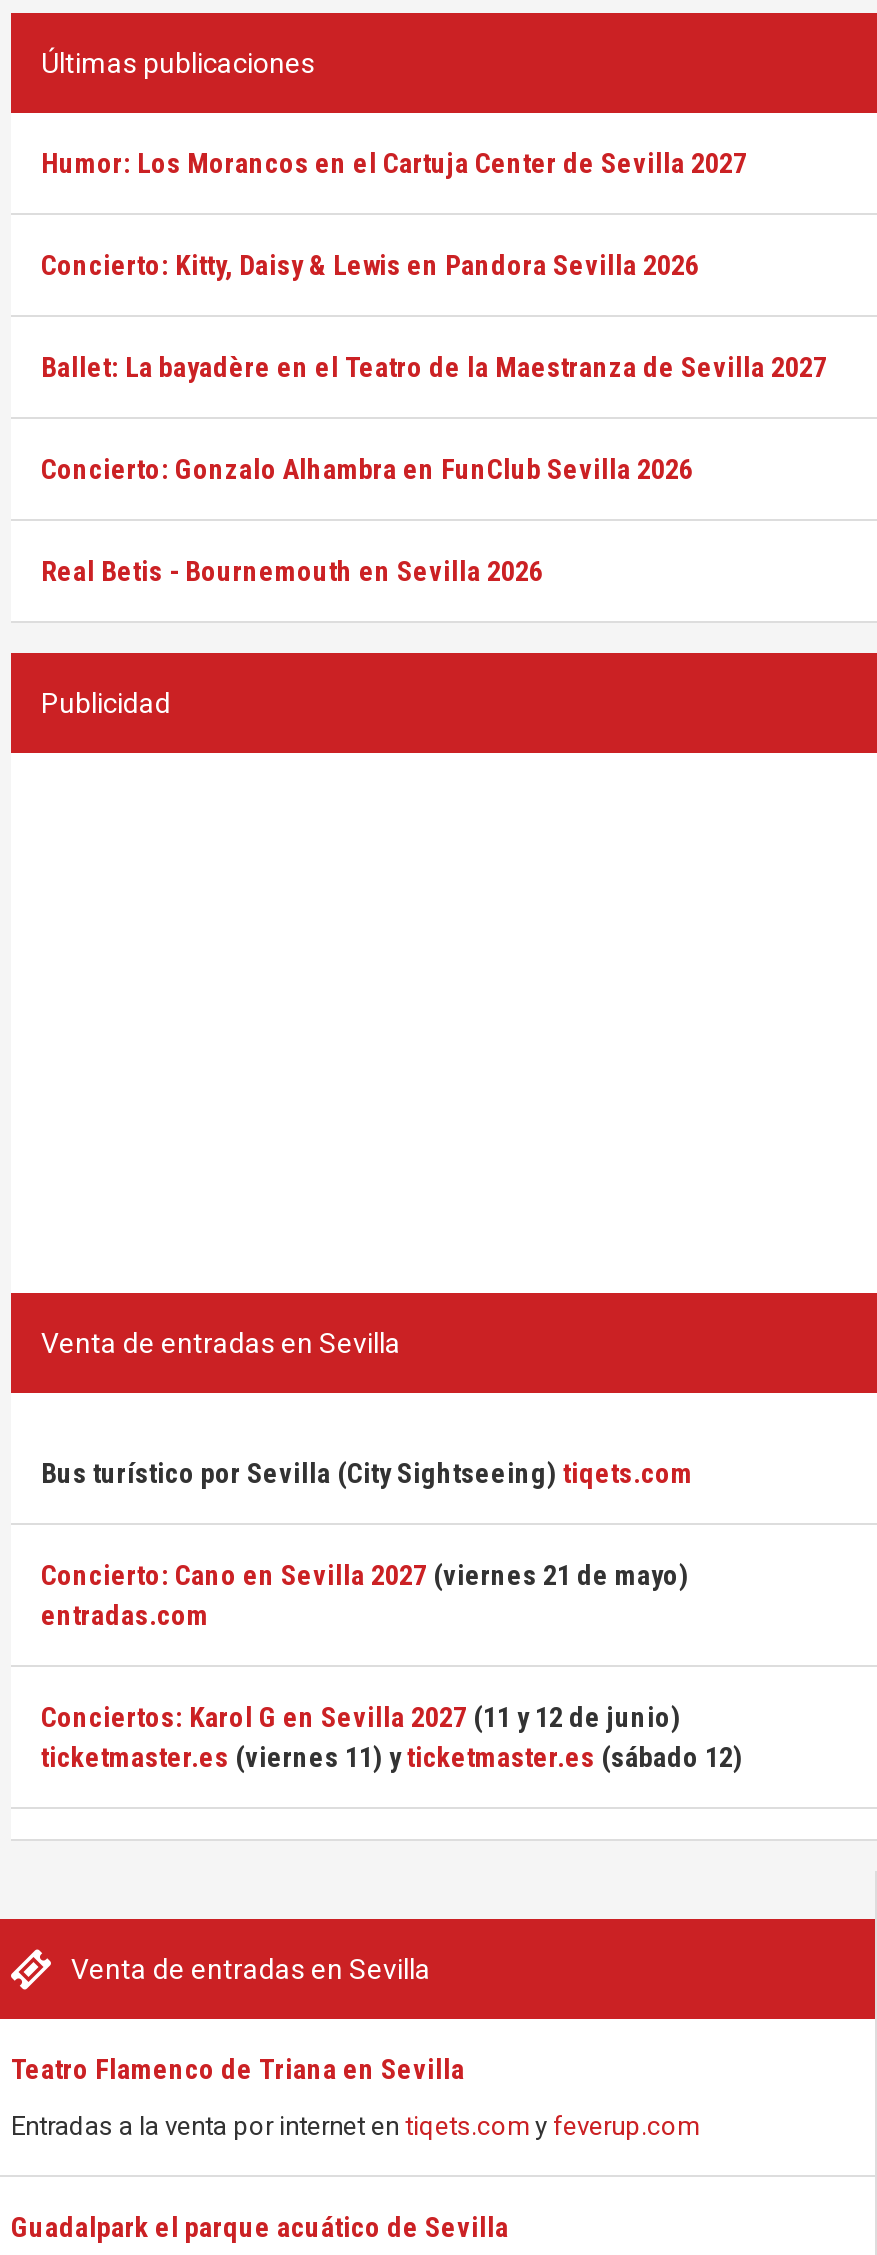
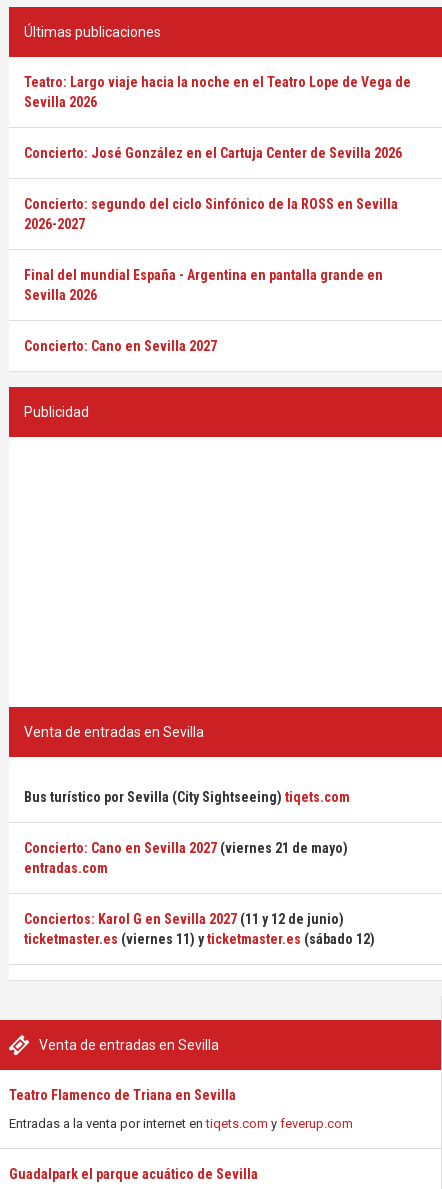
[41,147,747,179] Humor: Los Morancos en el Cartuja Center de Sevilla 2027 -> [24,74,411,110] Teatro: Largo viaje hacia la noche en el Teatro Lope de Vega de | Sevilla 2026
[41,249,699,281] Concierto: Kitty, Daisy & Lewis en Pandora Sevilla 2026 -> [24,145,402,161] Concierto: José González en el Cartuja Center de Sevilla 2026
[41,351,827,383] Ballet: La bayadère en el Teatro de la Maestranza de Sevilla 2027 -> [24,196,398,232] Concierto: segundo del ciclo Sinfónico de la ROSS en Sevilla | 2026-2027
[41,453,693,485] Concierto: Gonzalo Alhambra en FunClub Sevilla 2026 -> [24,267,383,303] Final del mundial España - Argentina en pantalla grande en | Sevilla 2026
[41,555,543,587] Real Betis - Bournemouth en Sevilla 2026 -> [24,338,217,354] Concierto: Cano en Sevilla 2027

